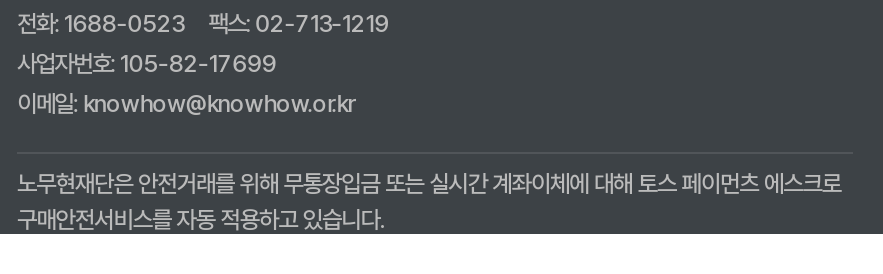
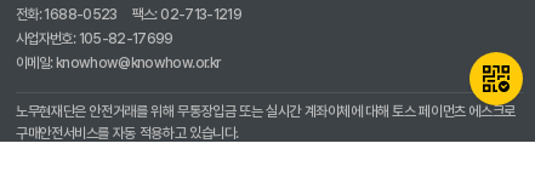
none -> [468,51,524,99] [image]

